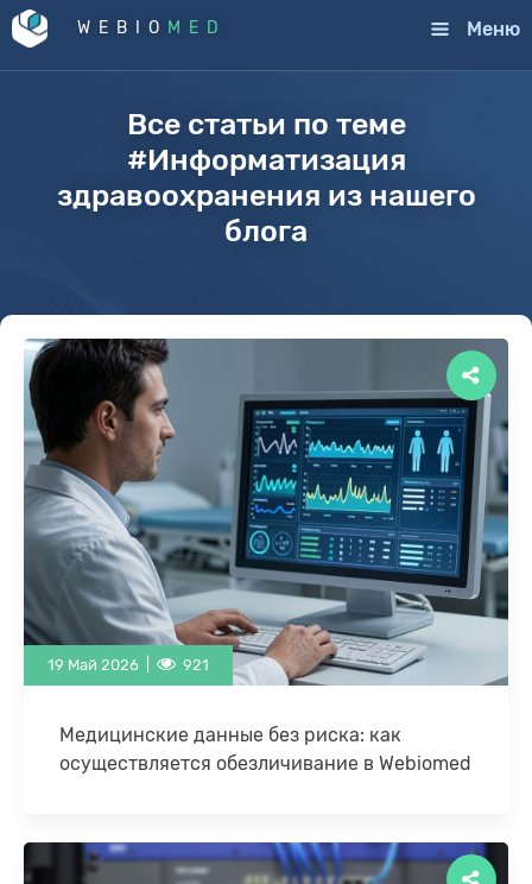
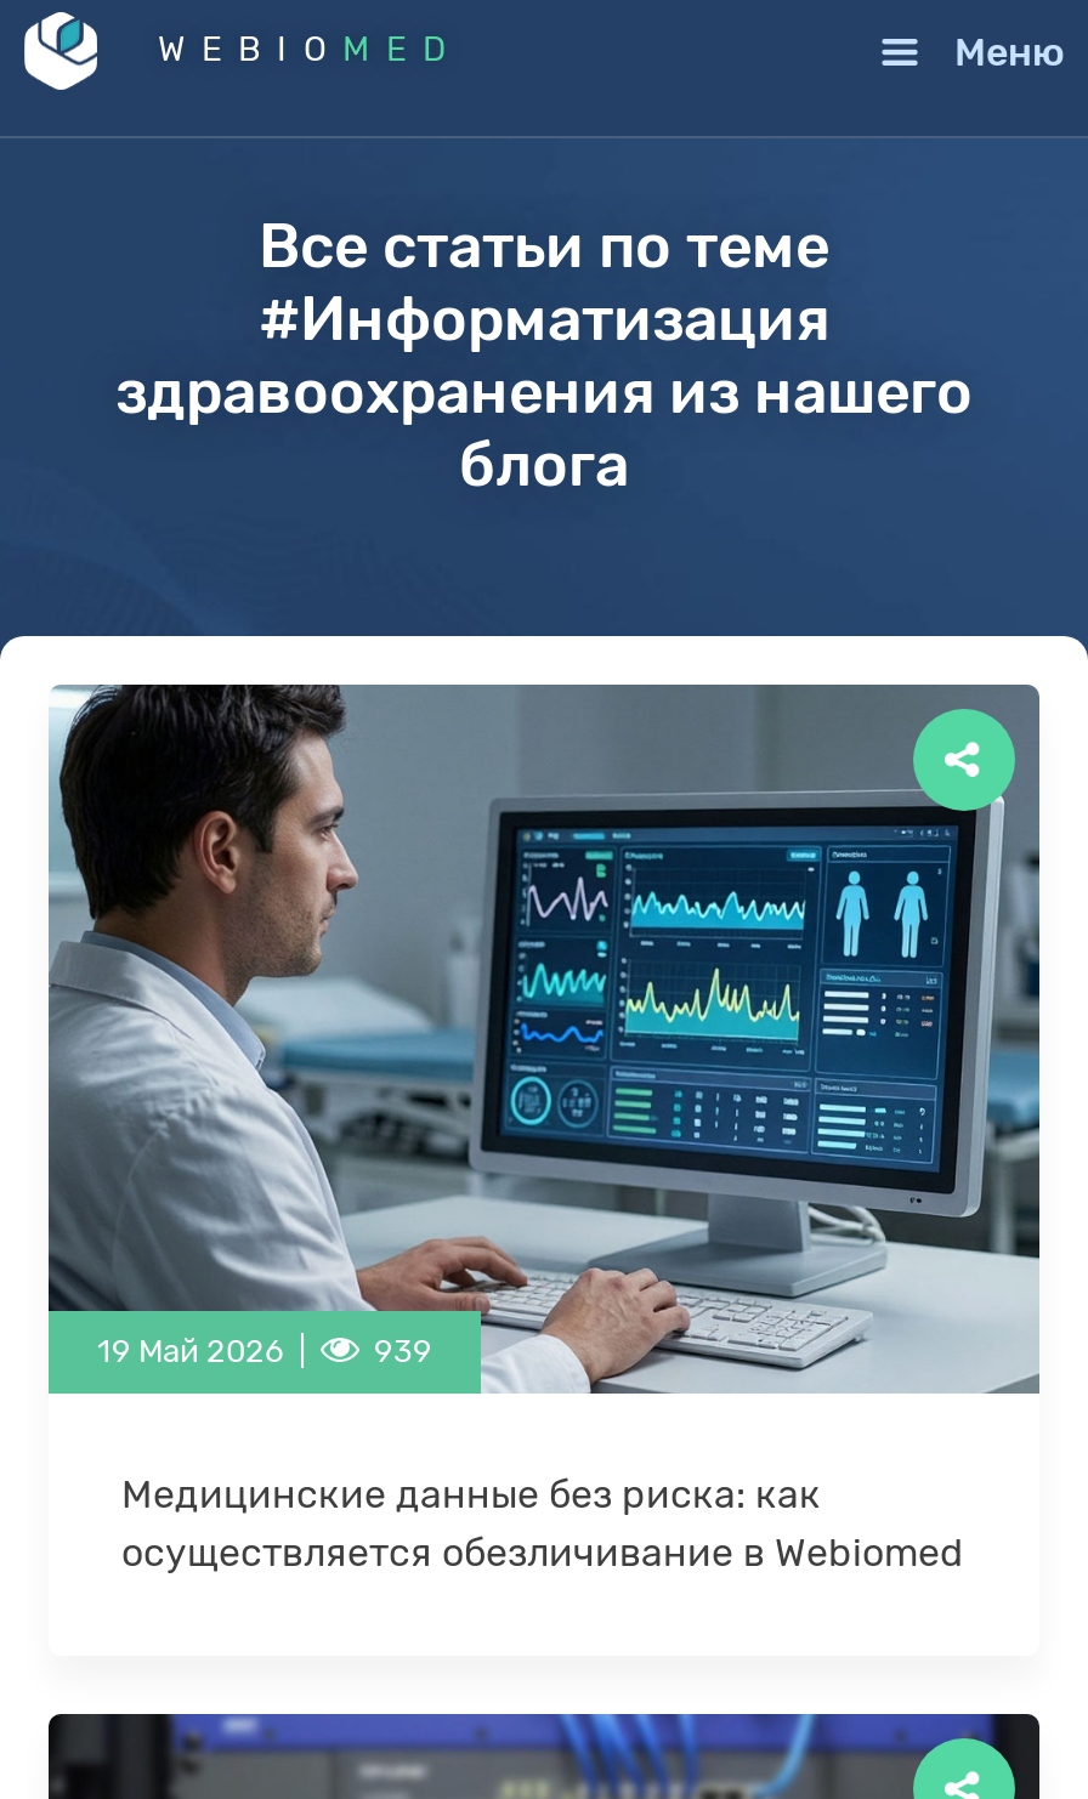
[179,656,209,674] 921 -> [367,1333,432,1369] 939

